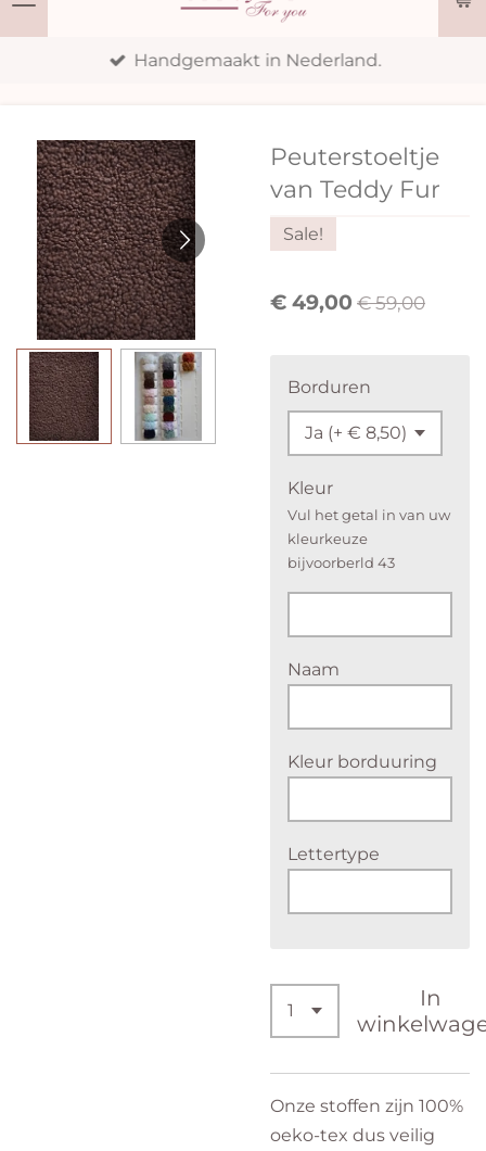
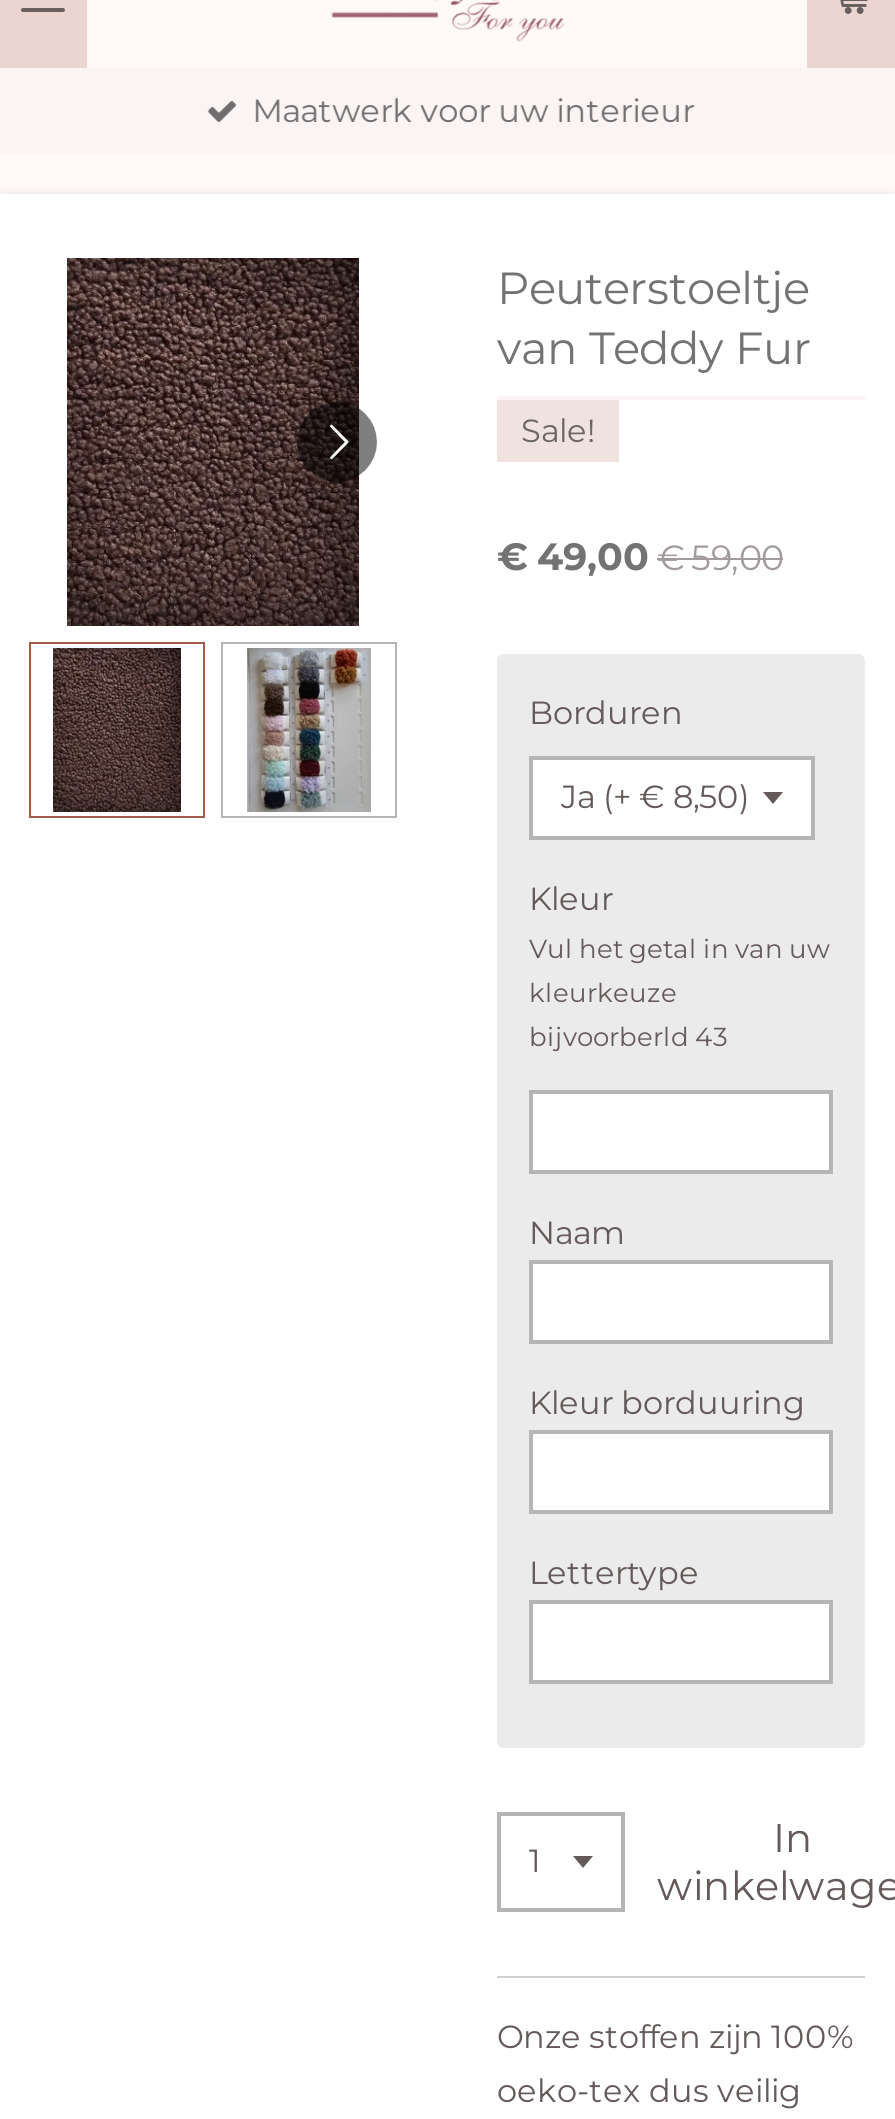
[134,50,381,71] Handgemaakt in Nederland. -> [252,92,694,130] Maatwerk voor uw interieur

